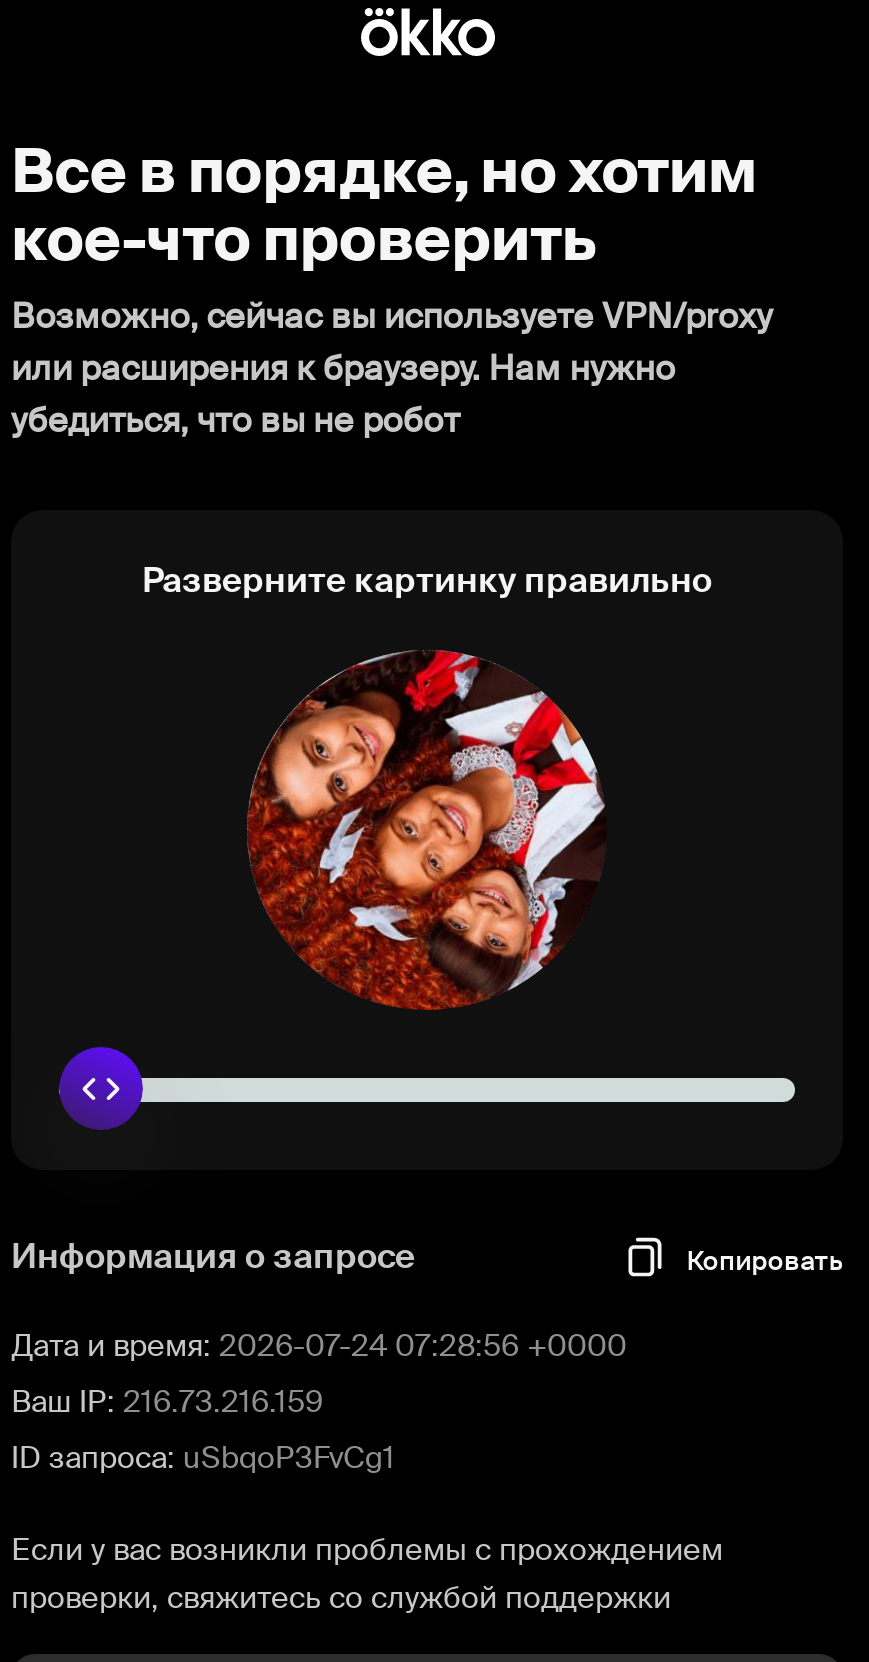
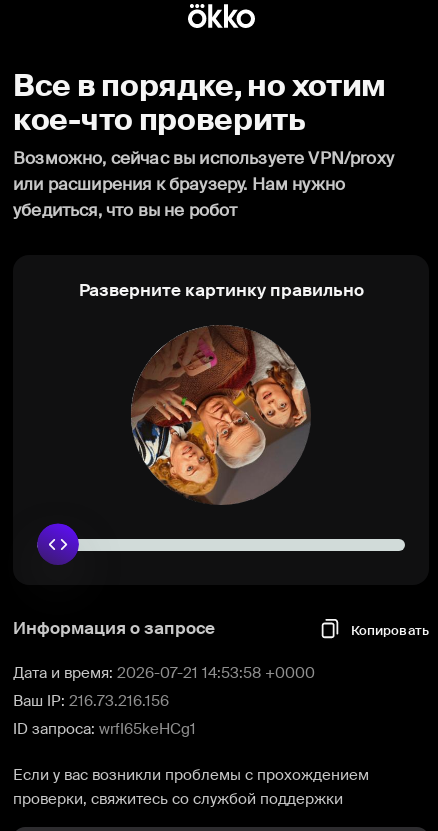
[247,650,605,1010] [image] -> [131,326,311,505] [image]
[11,1326,627,1366] Дата и время: 2026-07-24 07:28:56 +0000 -> [13,663,315,683] Дата и время: 2026-07-21 14:53:58 +0000
[11,1382,323,1422] Ваш IP: 216.73.216.159 -> [13,691,169,711] Ваш IP: 216.73.216.156
[11,1438,395,1478] ID запроса: uSbqoP3FvCg1 -> [13,719,196,739] ID запроса: wrfI65keHCg1

